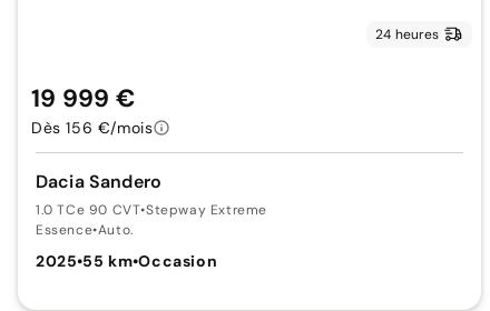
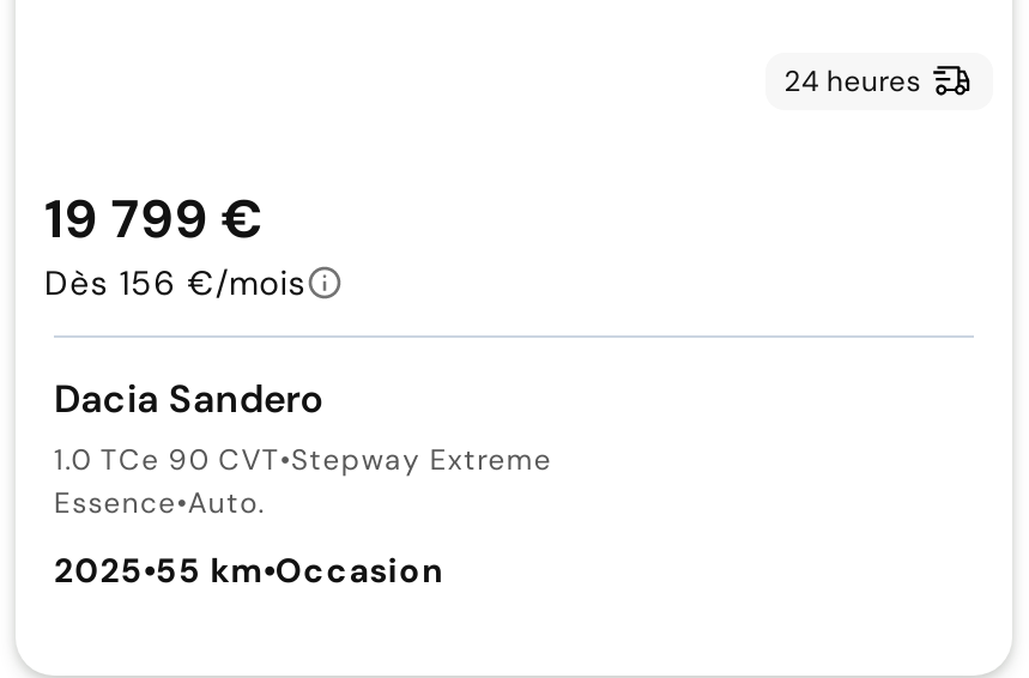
[31,82,135,114] 19 999 € -> [44,184,262,253] 19 799 €

